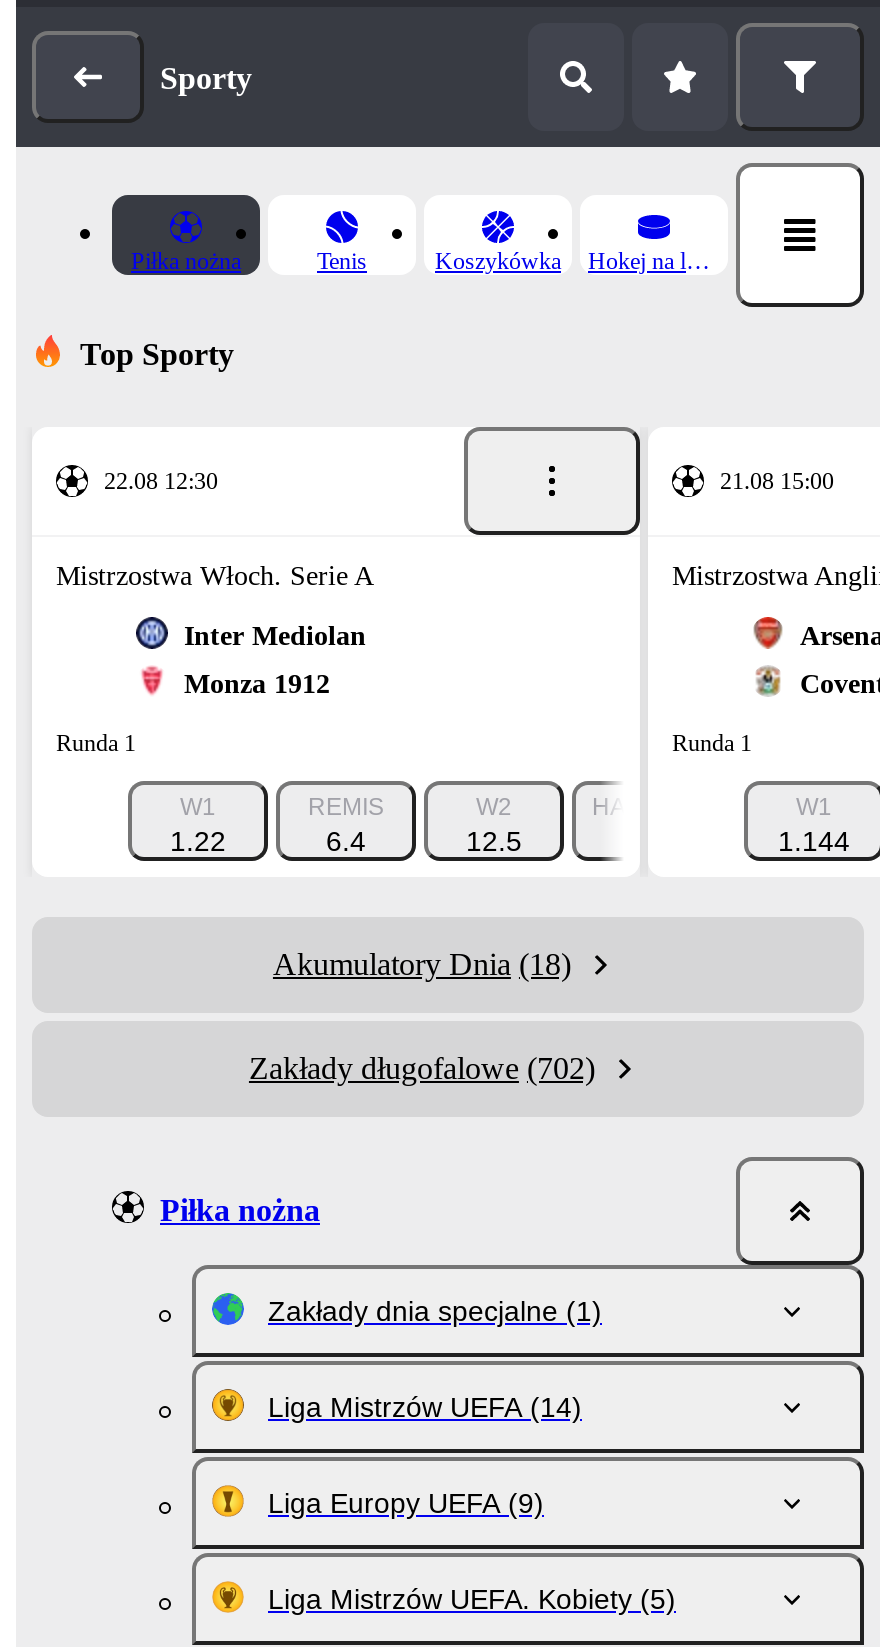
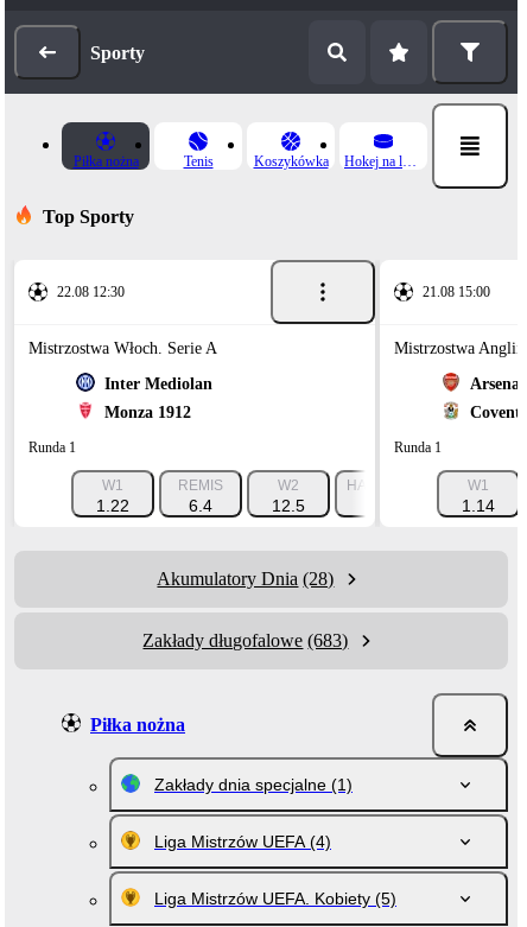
[778,825,850,857] 1.144 -> [462,496,495,515] 1.14
[273,947,571,981] Akumulatory Dnia (18) -> [157,569,334,589] Akumulatory Dnia (28)
[249,1051,595,1085] Zakłady długofalowe (702) -> [143,630,348,650] Zakłady długofalowe (683)
[268,1391,582,1519] Liga Mistrzów UEFA (14) | Liga Europy UEFA (9) -> [154,832,331,851] Liga Mistrzów UEFA (4)

